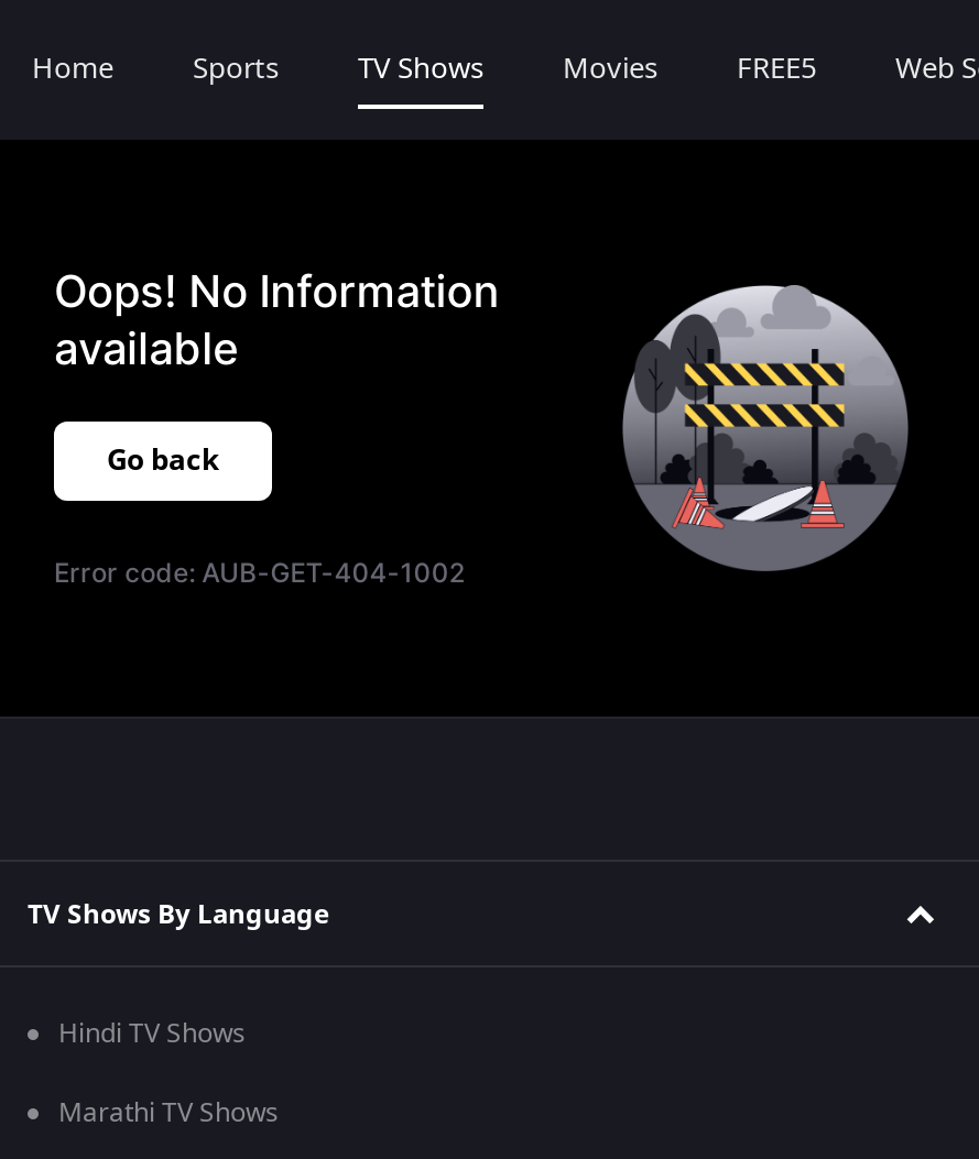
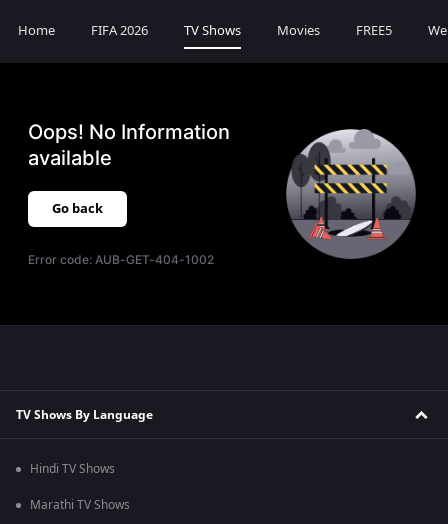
[193,47,279,89] Sports -> [91,21,148,40] FIFA 2026

